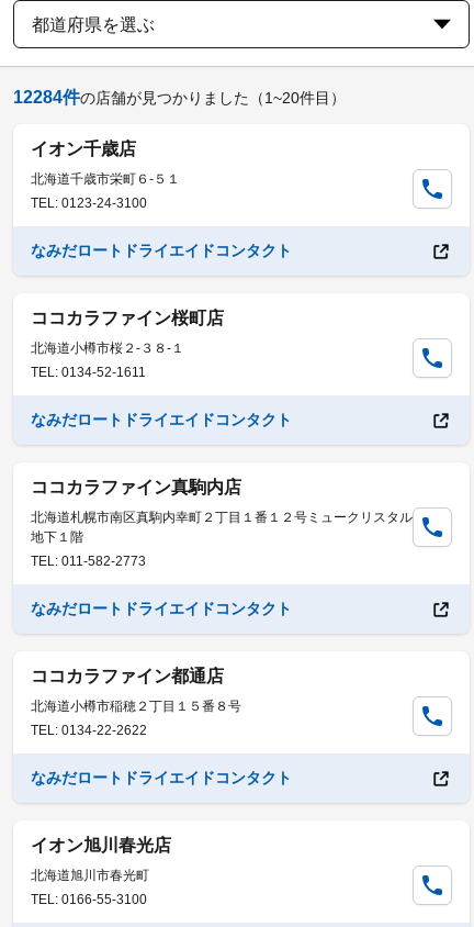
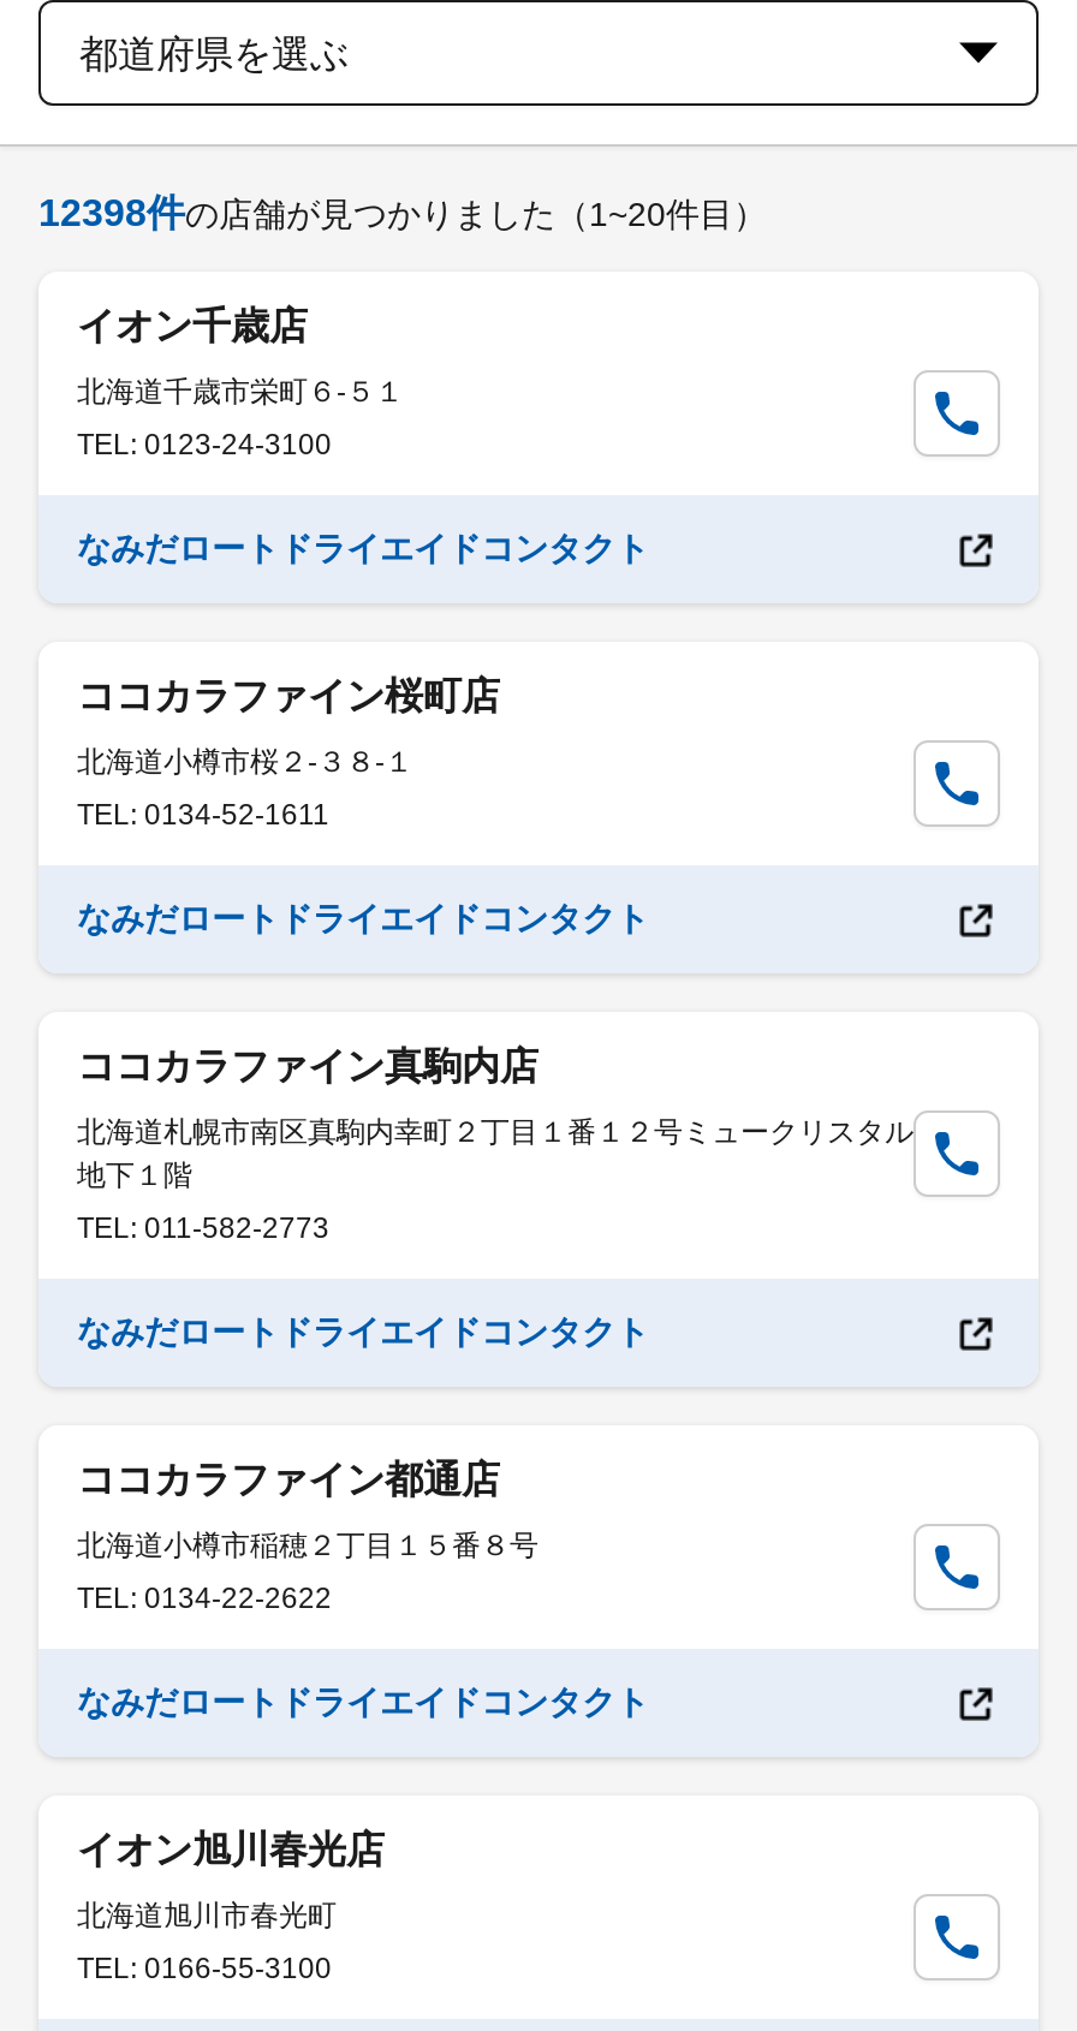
[13,88,346,107] 12284件の店舗が見つかりました（1~20件目） -> [38,192,767,233] 12398件の店舗が見つかりました（1~20件目）

